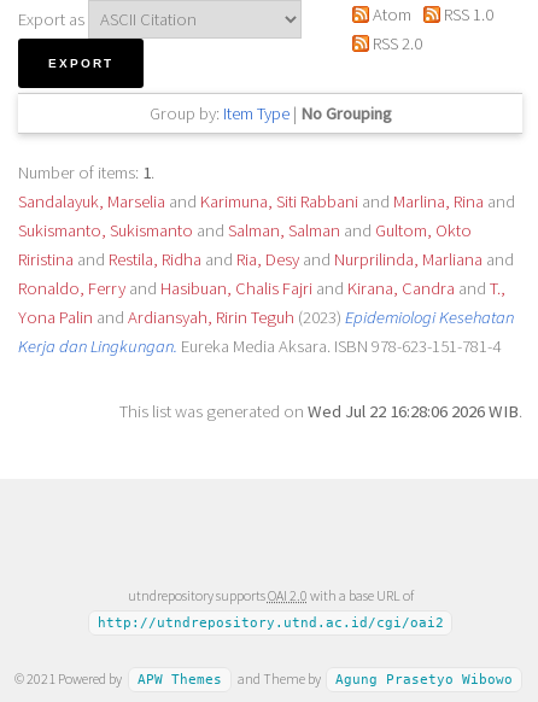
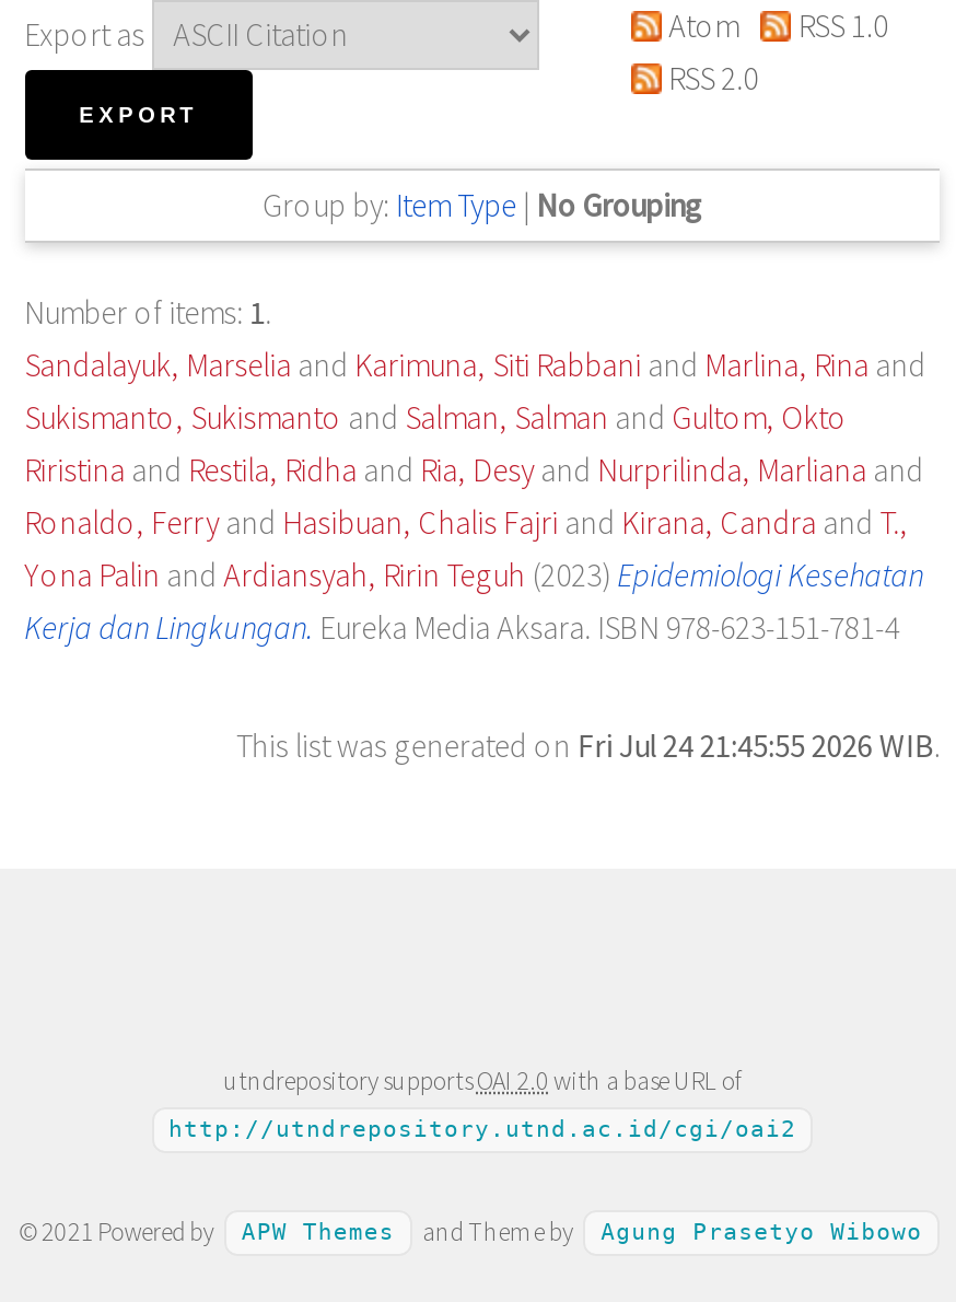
[120,401,523,422] This list was generated on Wed Jul 22 16:28:06 2026 WIB. -> [236,727,940,766] This list was generated on Fri Jul 24 21:45:55 2026 WIB.

